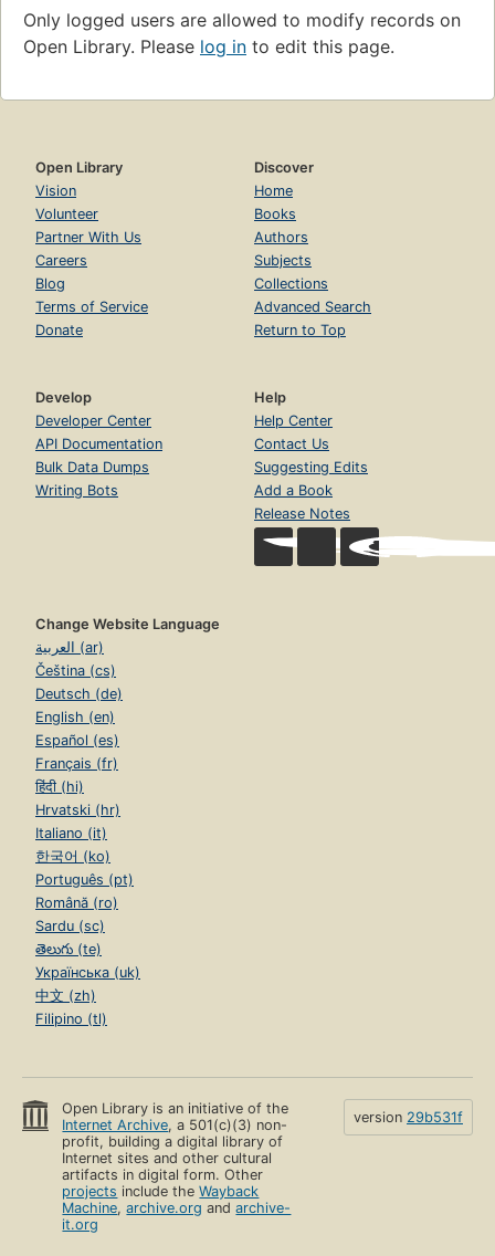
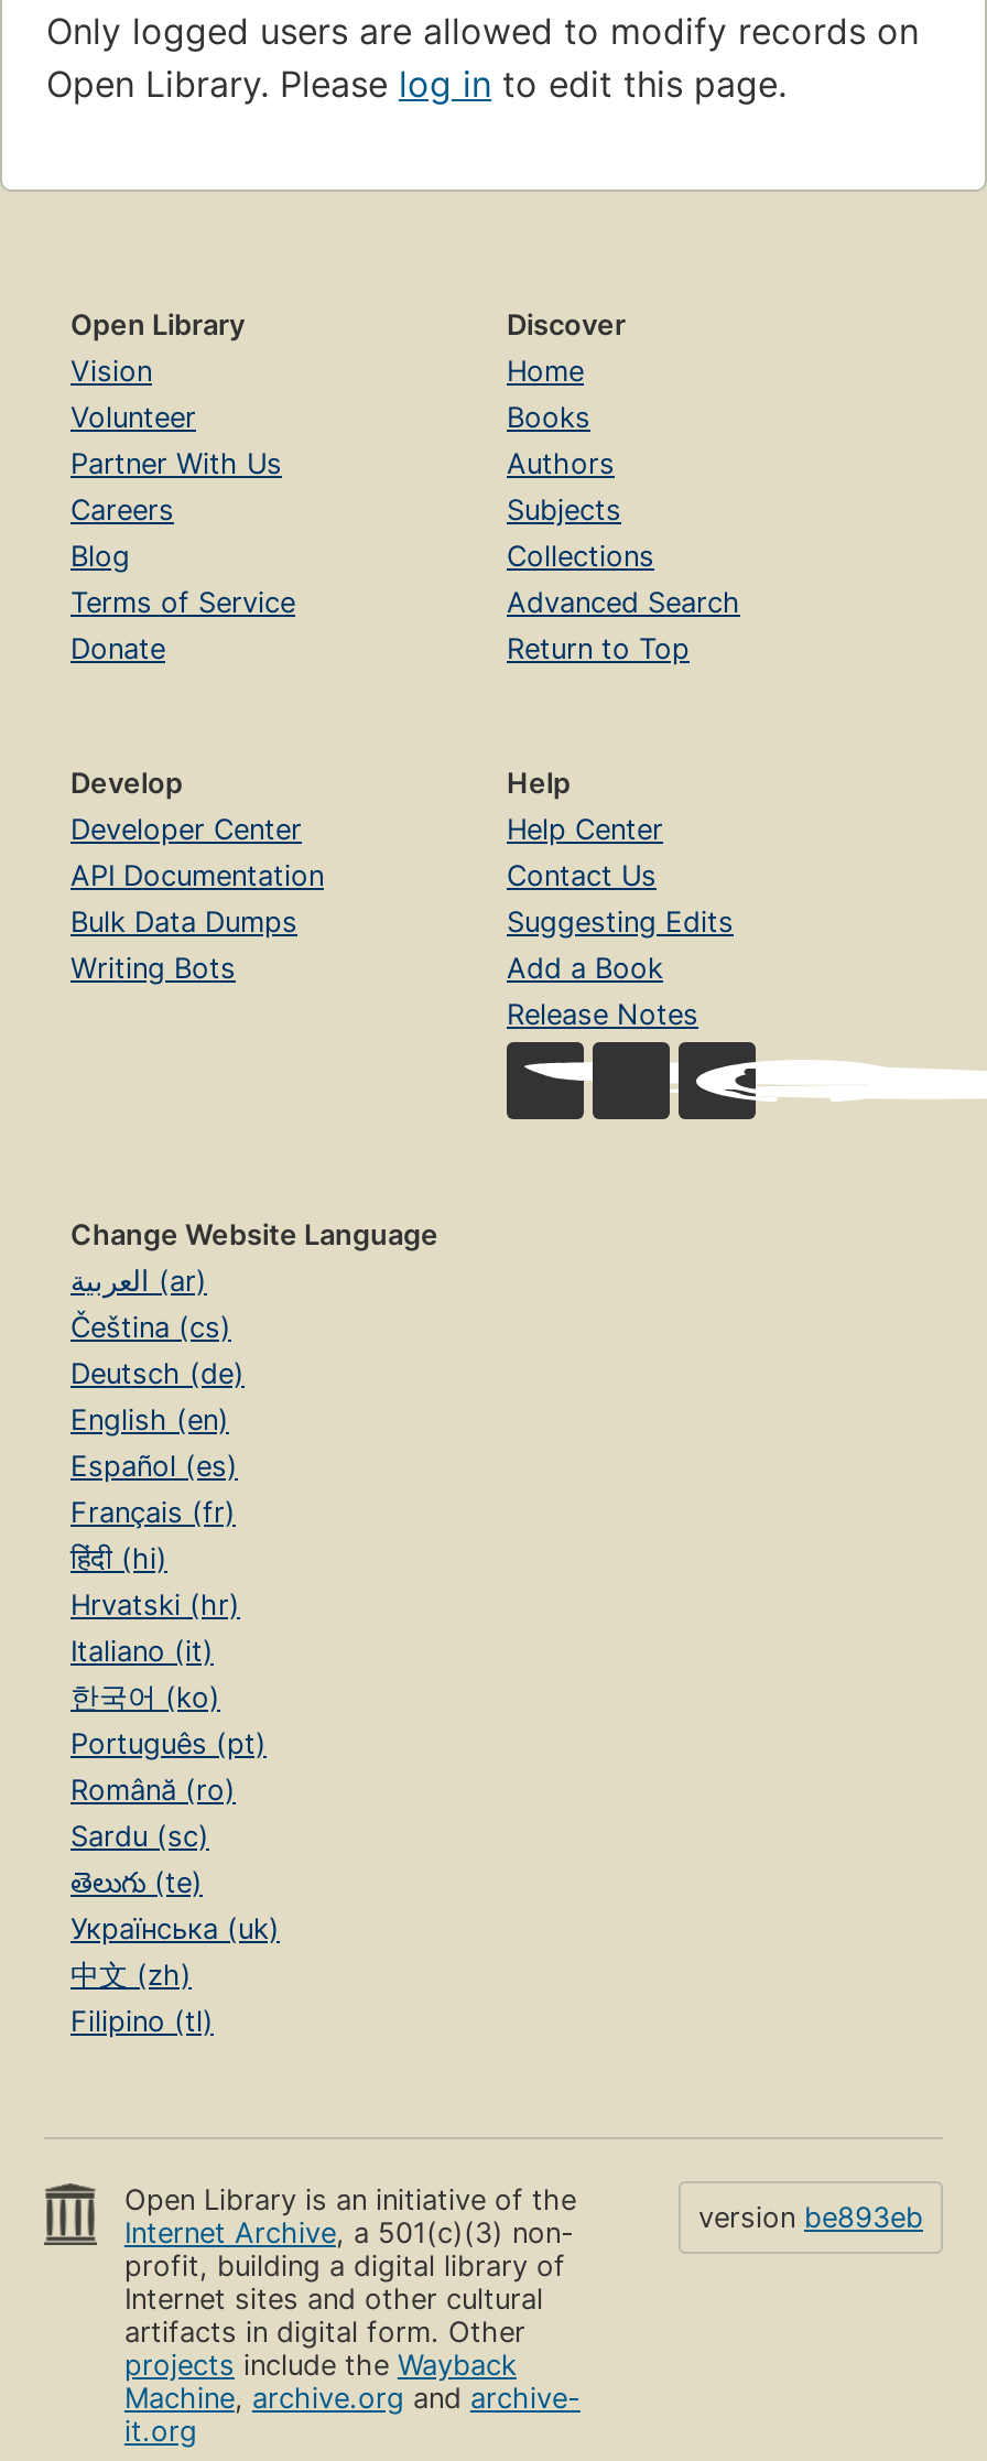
[354,1109,463,1126] version 29b531f -> [698,2202,923,2235] version be893eb

